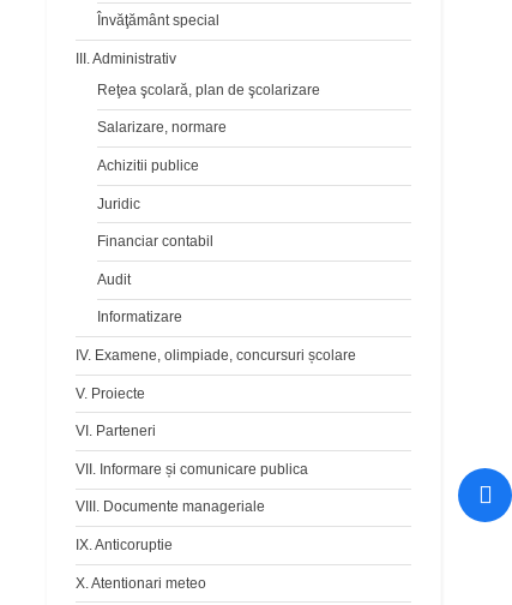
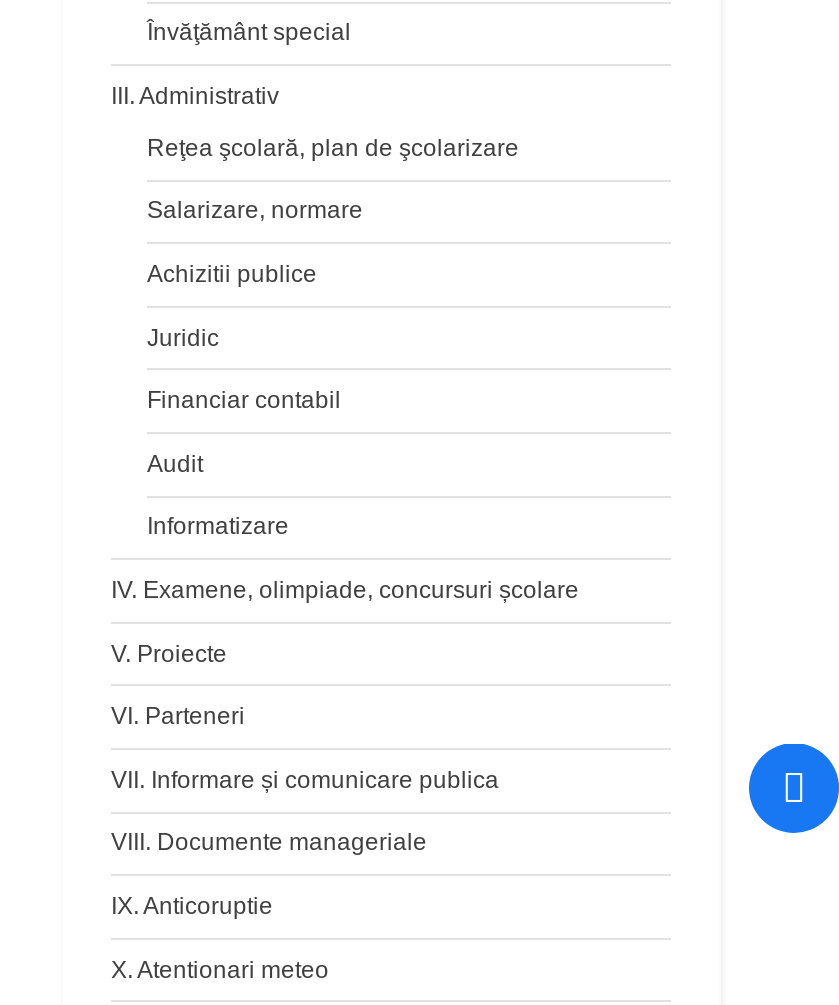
[456,447,508,525] [image] -> [745,740,833,870] [image]

